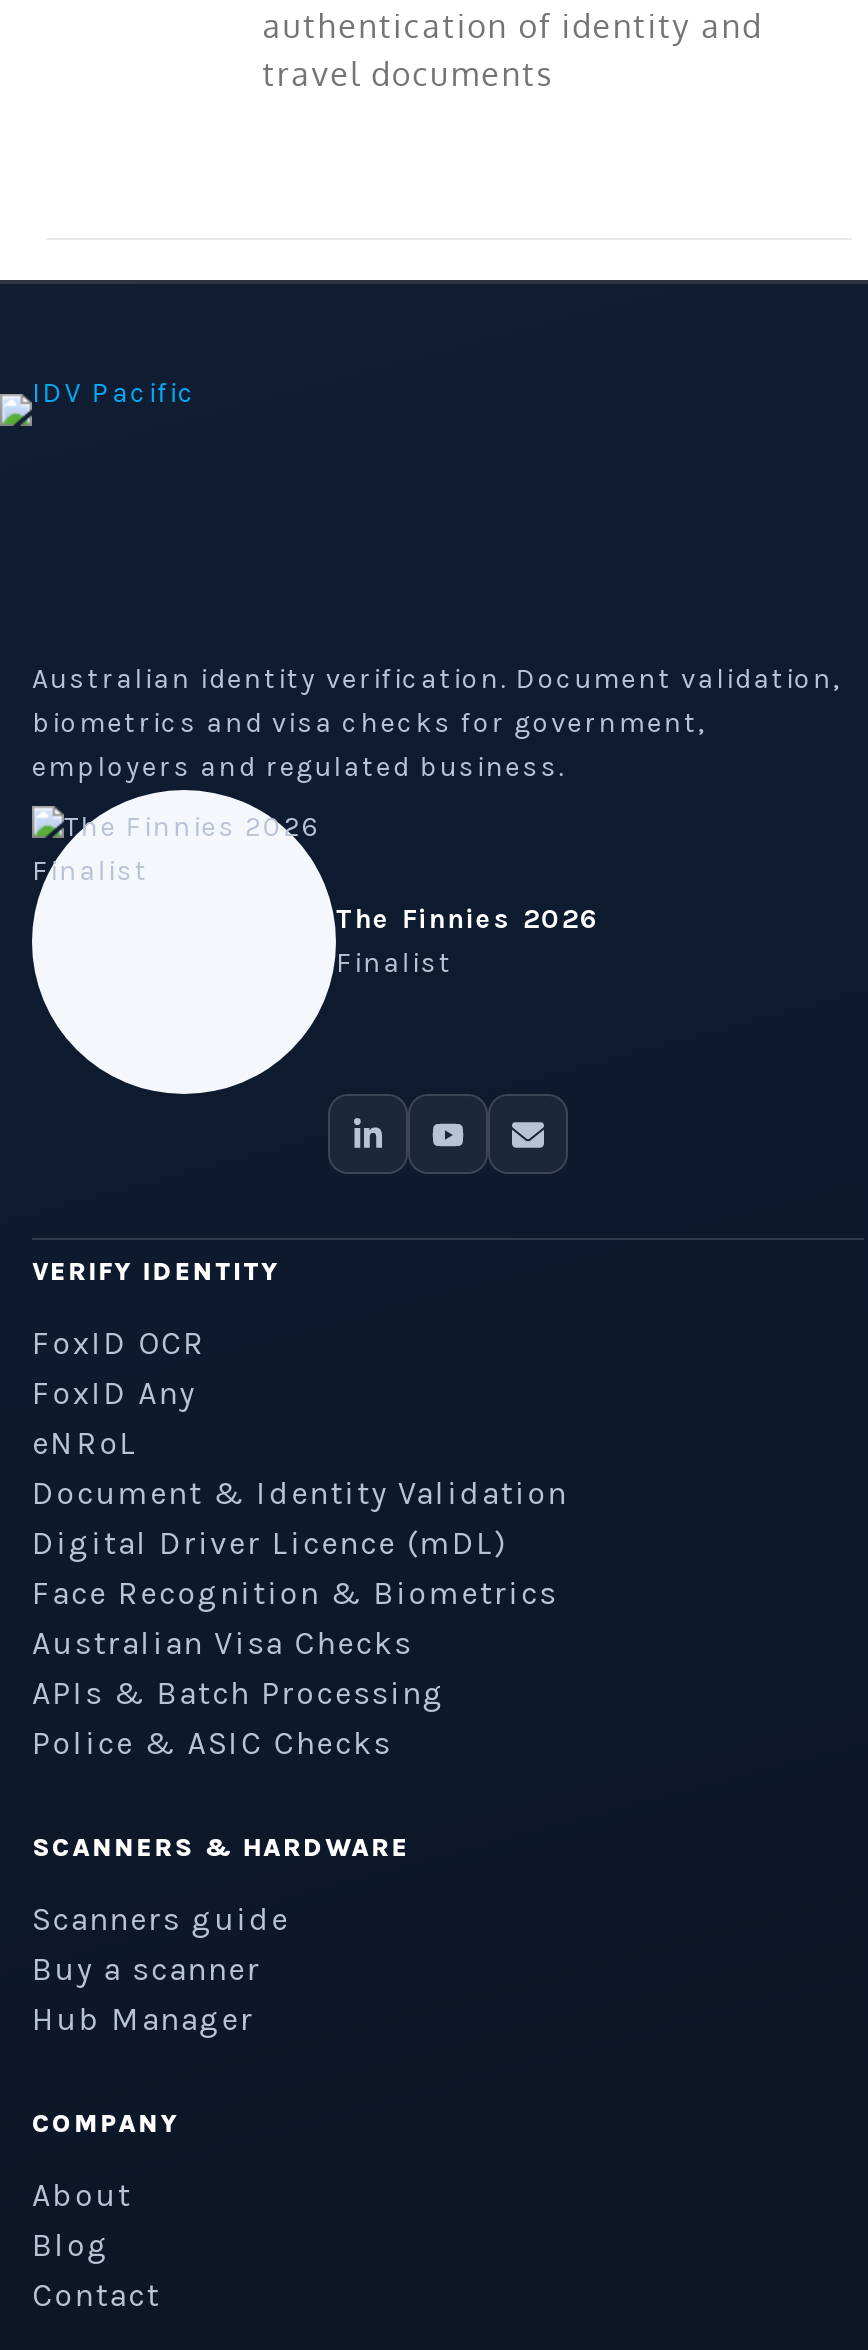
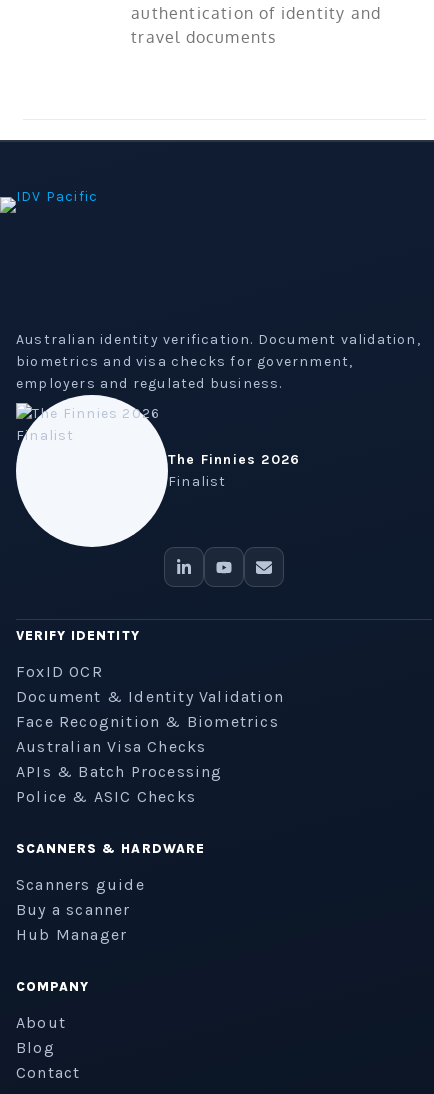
[32,1375,196,1463] FoxID Any | eNRoL -> none
[32,1525,507,1563] Digital Driver Licence (mDL) -> none

